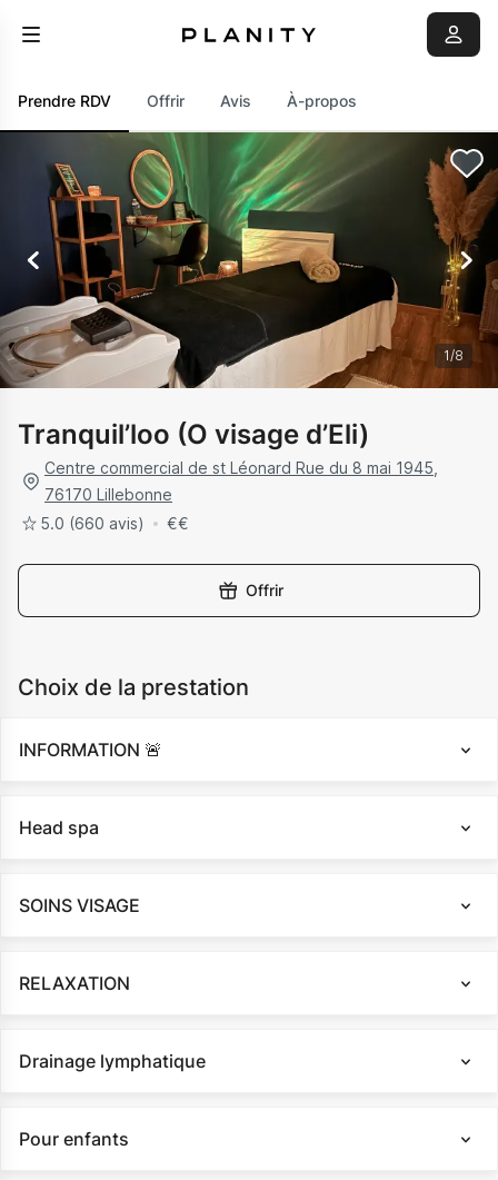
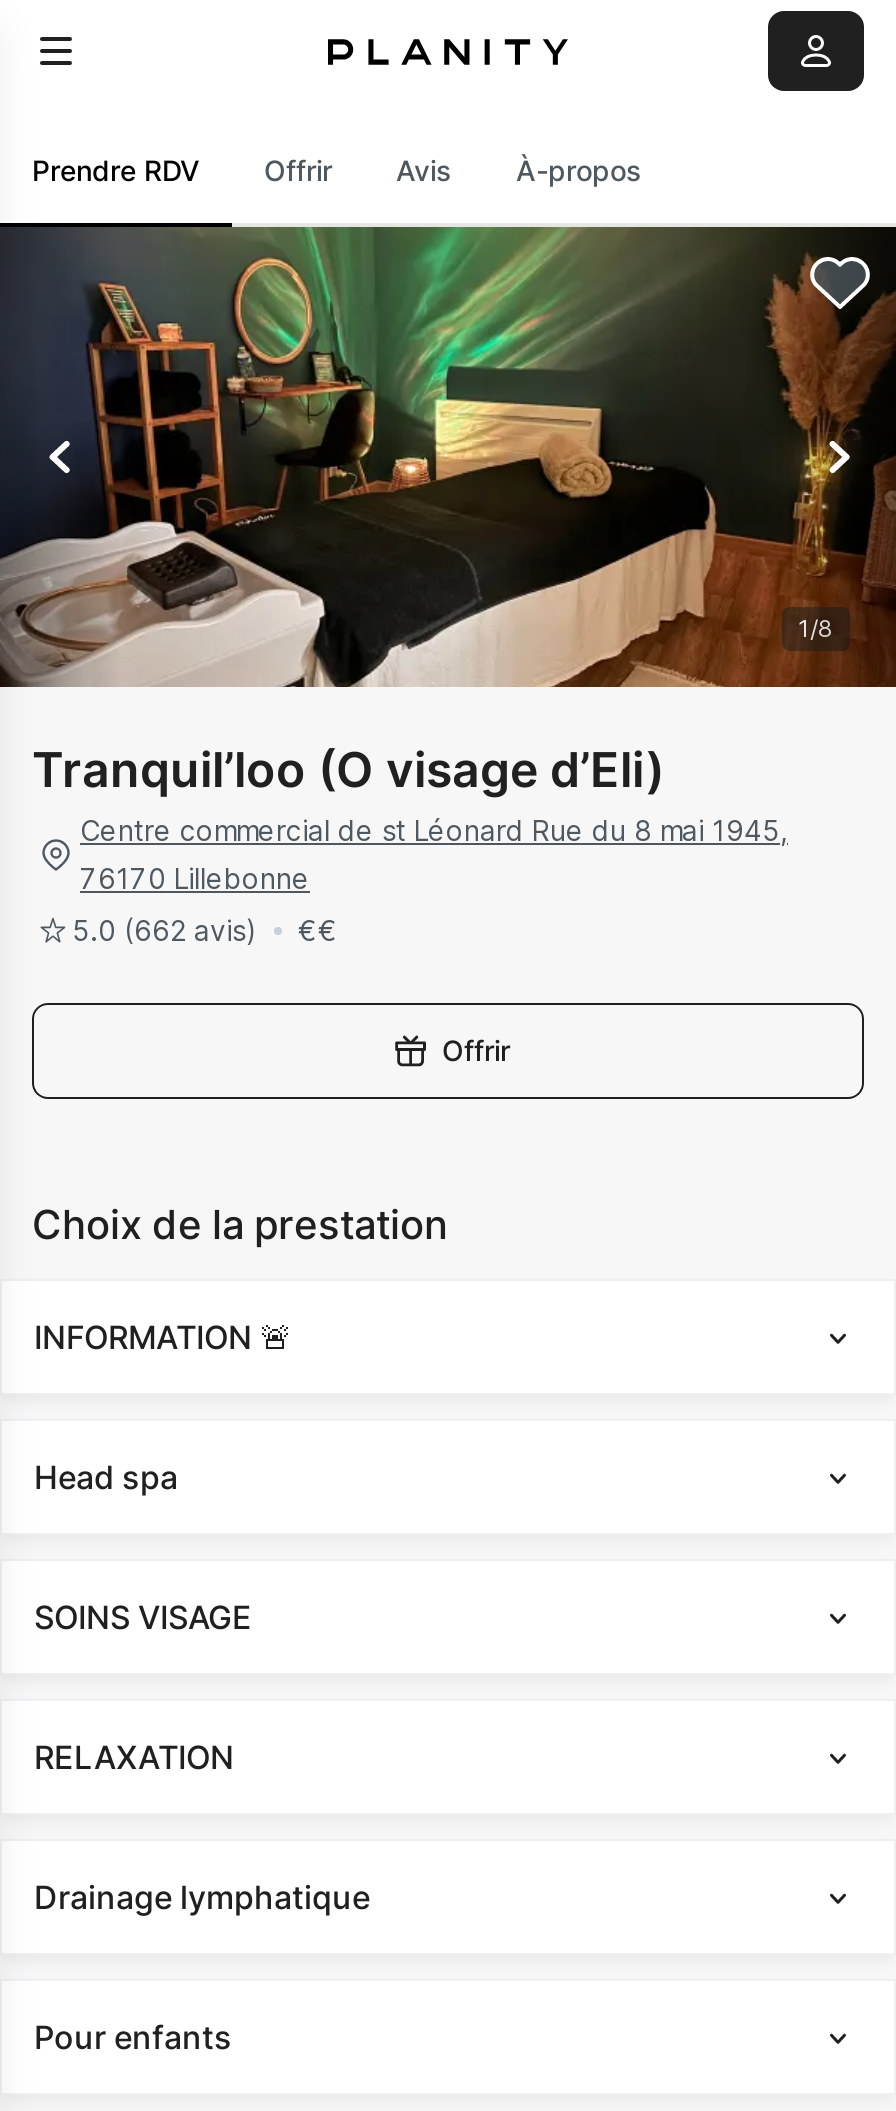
[40,514,145,533] 5.0 (660 avis) -> [72,913,258,947] 5.0 (662 avis)

